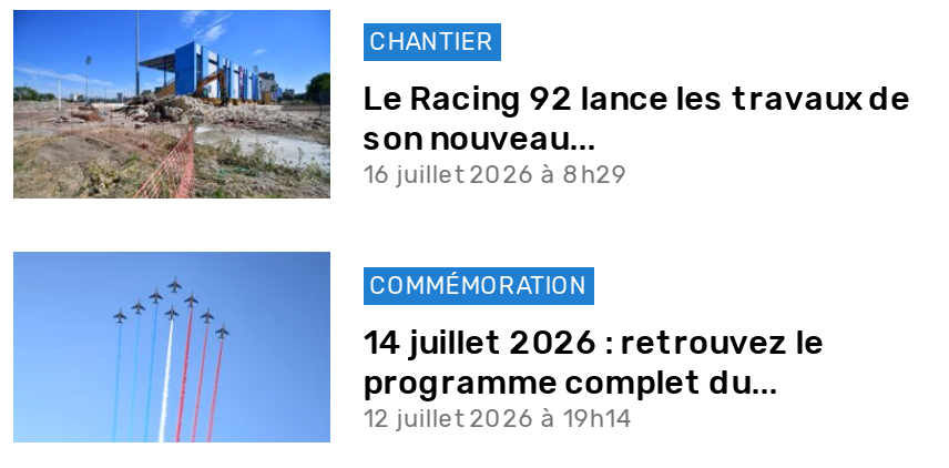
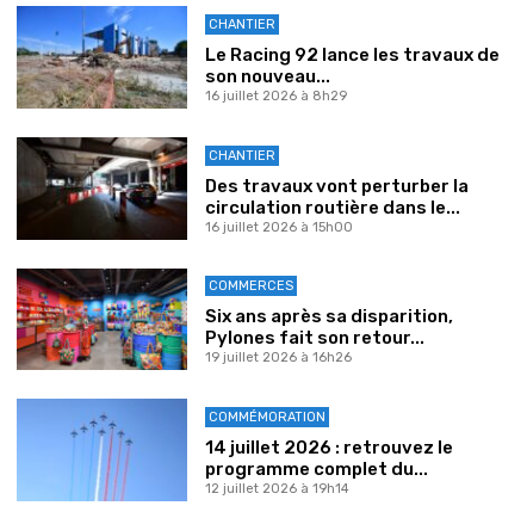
none -> [15,136,468,241] [image] | CHANTIER | Des travaux vont perturber la | circulation routière dans le... | 16 juillet 2026 à 15h00
none -> [15,267,453,371] [image] | COMMERCES | Six ans après sa disparition, | Pylones fait son retour... | 19 juillet 2026 à 16h26

